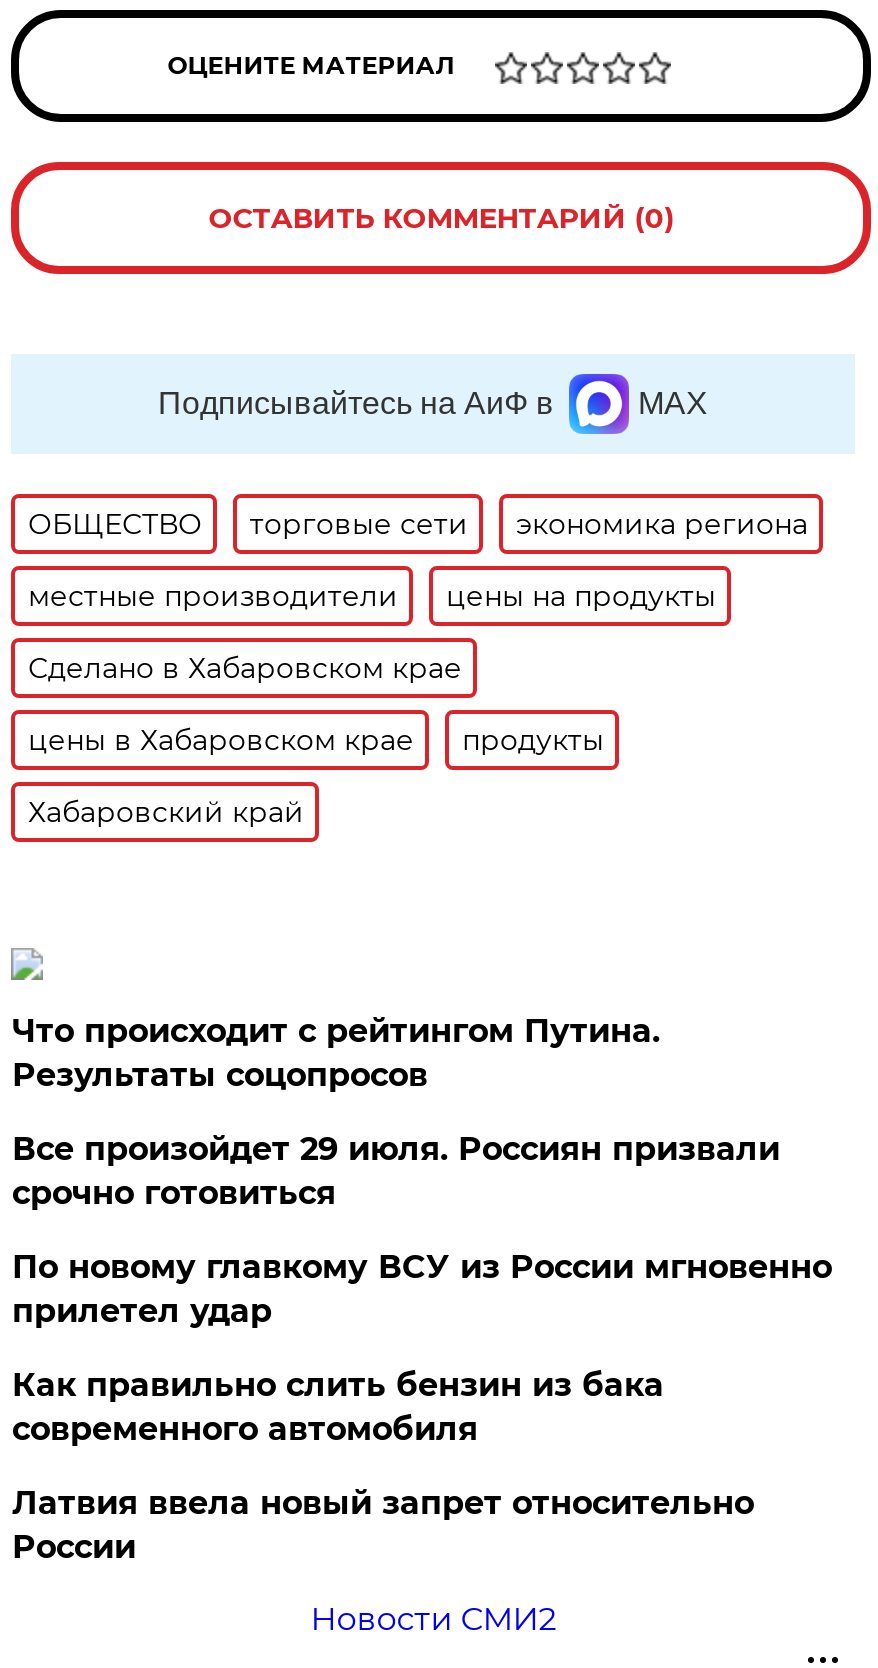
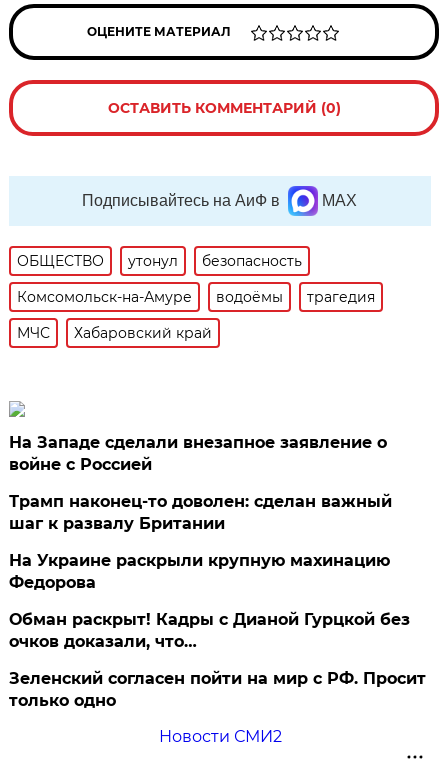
[28,506,808,758] торговые сети | экономика региона | местные производители | цены на продукты | Сделано в Хабаровском крае | цены в Хабаровском крае | продукты -> [17,252,375,342] утонул | безопасность | Комсомольск-на-Амуре | водоёмы | трагедия | МЧС
[12,1012,660,1094] Что происходит с рейтингом Путина. | Результаты соцопросов -> [9,433,387,474] На Западе сделали внезапное заявление о | войне с Россией
[12,1130,780,1212] Все произойдет 29 июля. Россиян призвали | срочно готовиться -> [9,492,392,533] Трамп наконец-то доволен: сделан важный | шаг к развалу Британии
[12,1248,832,1330] По новому главкому ВСУ из России мгновенно | прилетел удар -> [9,551,390,592] На Украине раскрыли крупную махинацию | Федорова
[12,1366,664,1448] Как правильно слить бензин из бака | современного автомобиля -> [9,610,410,651] Обман раскрыт! Кадры с Дианой Гурцкой без | очков доказали, что…
[12,1484,754,1566] Латвия ввела новый запрет относительно | России -> [9,669,426,710] Зеленский согласен пойти на мир с РФ. Просит | только одно

